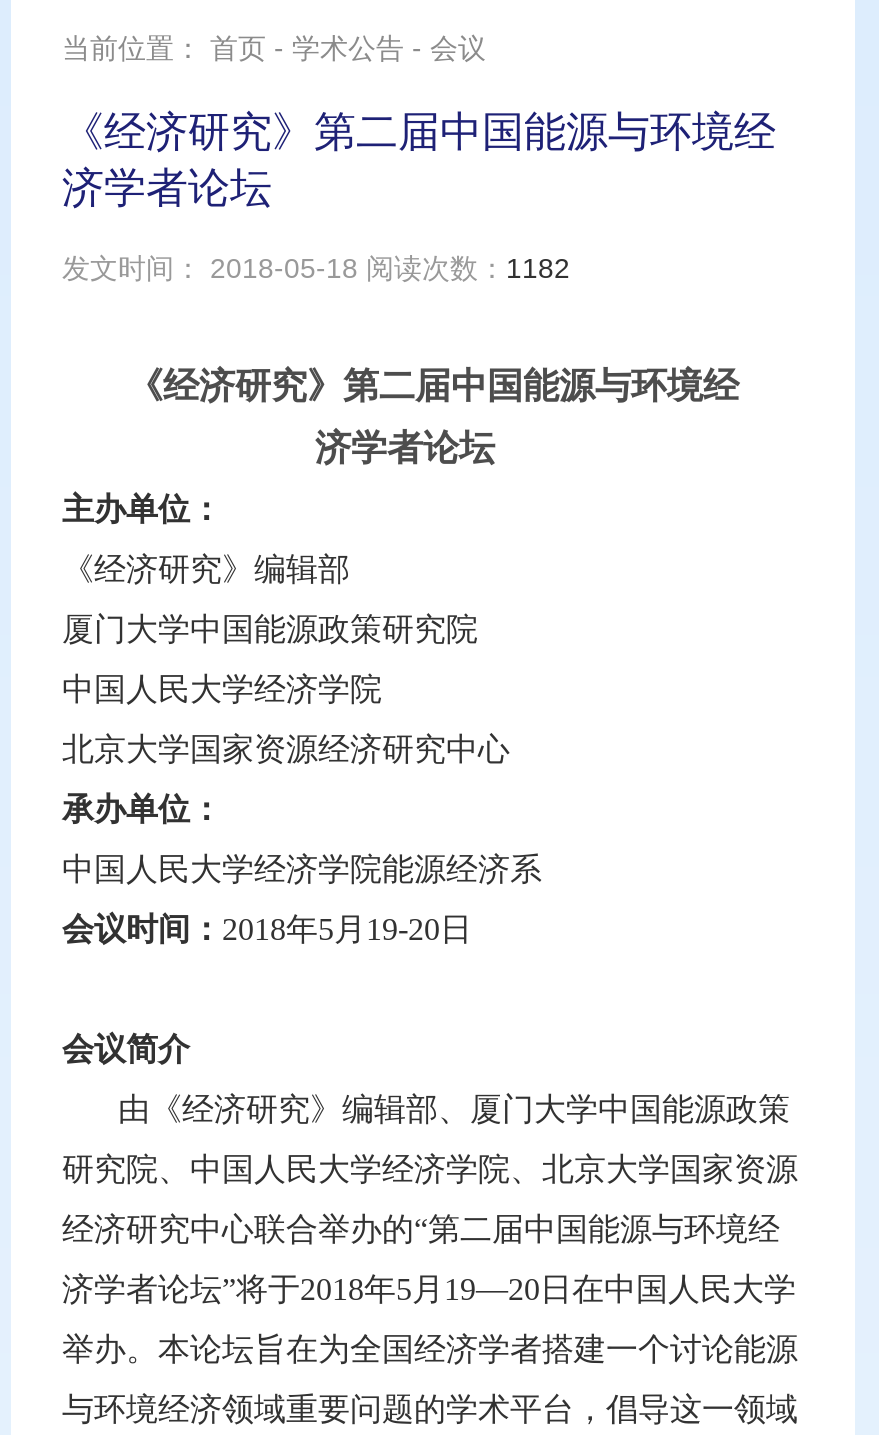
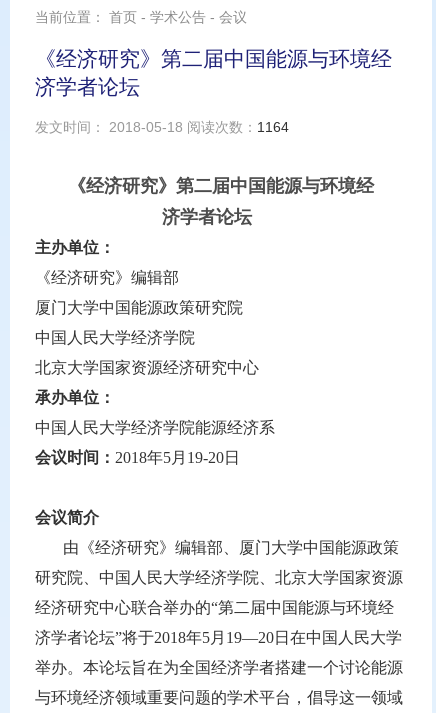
[62,252,570,284] 发文时间： 2018-05-18 阅读次数：1182 -> [35,119,289,135] 发文时间： 2018-05-18 阅读次数：1164

